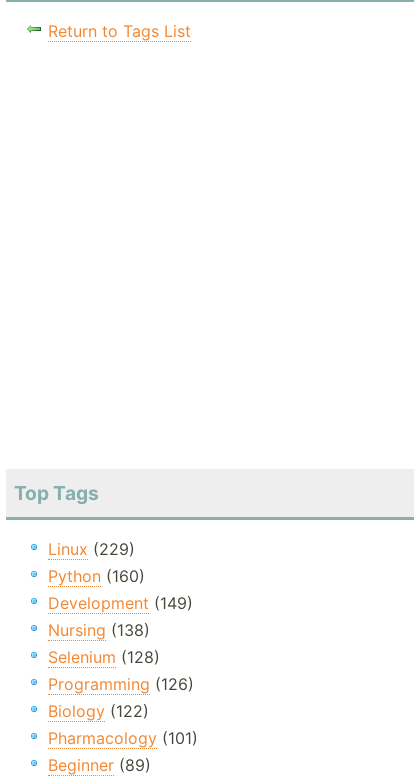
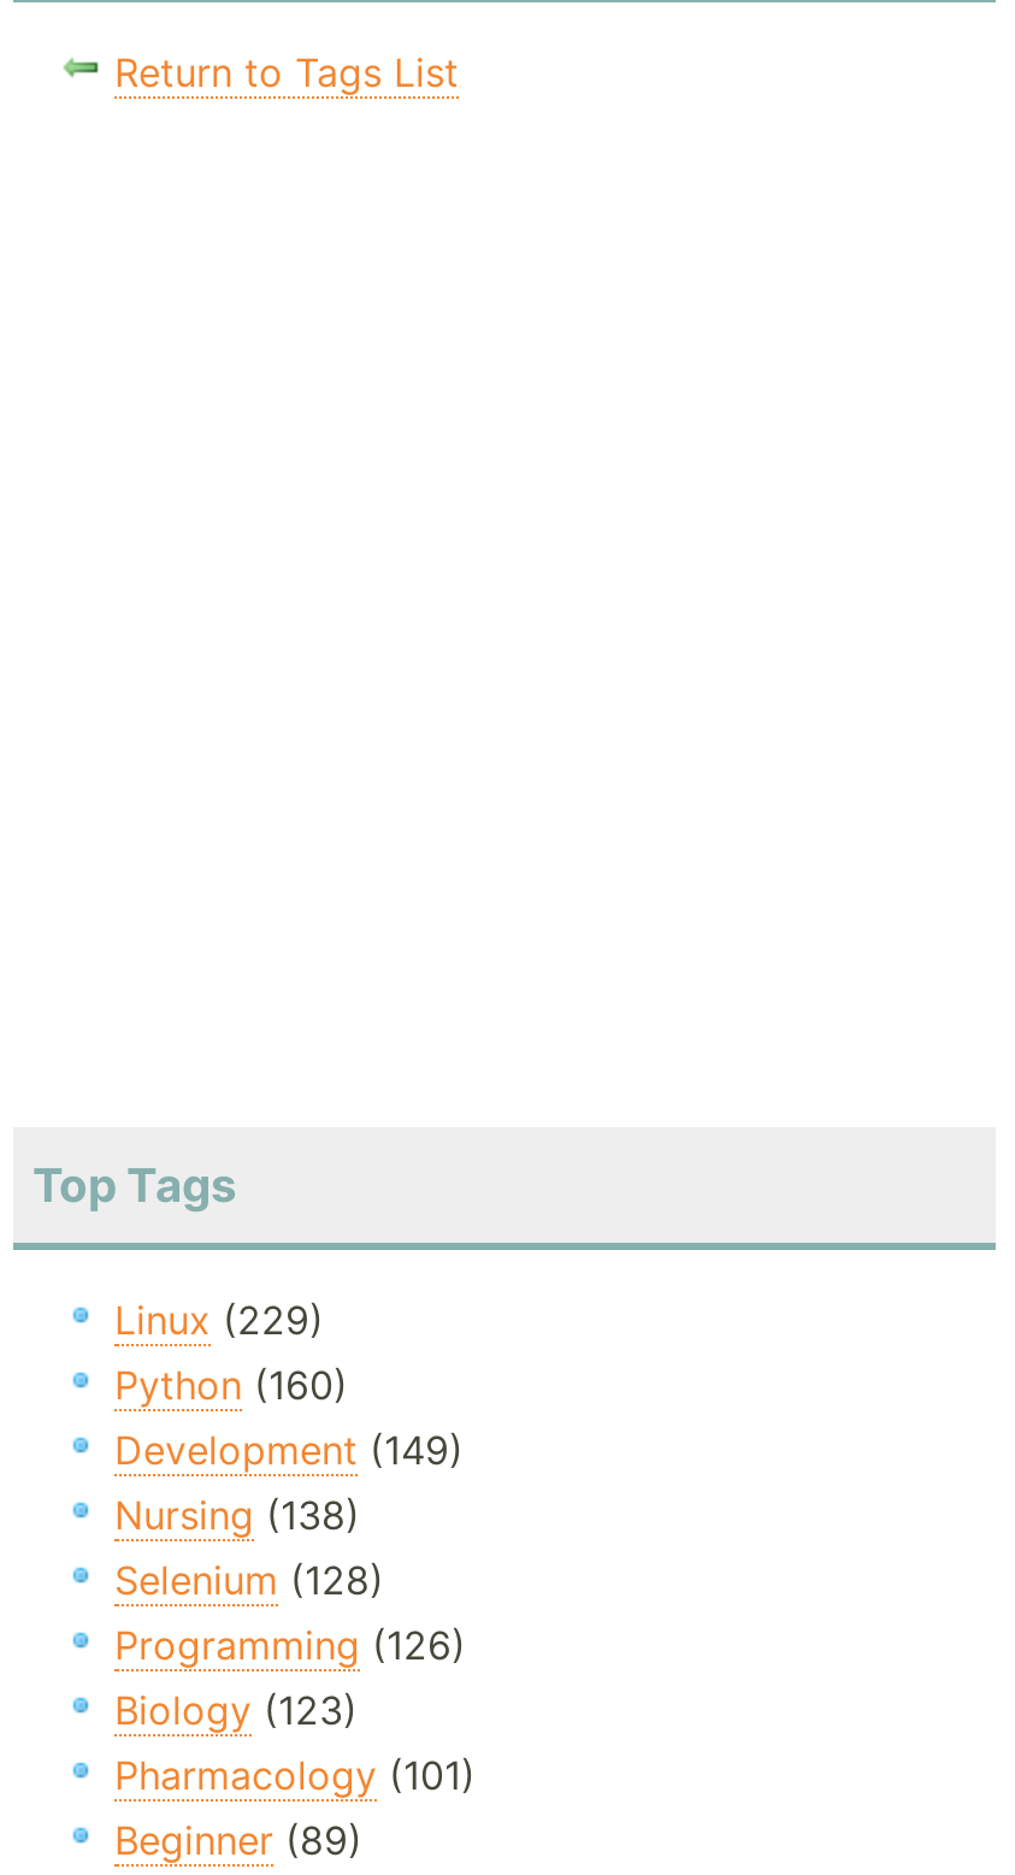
[48,701,149,721] Biology (122) -> [114,1686,358,1734] Biology (123)

